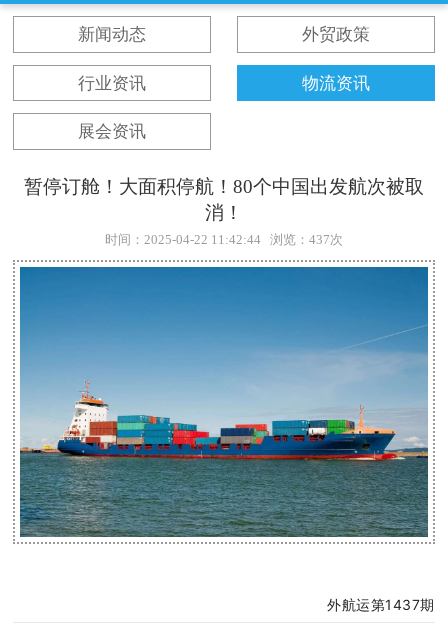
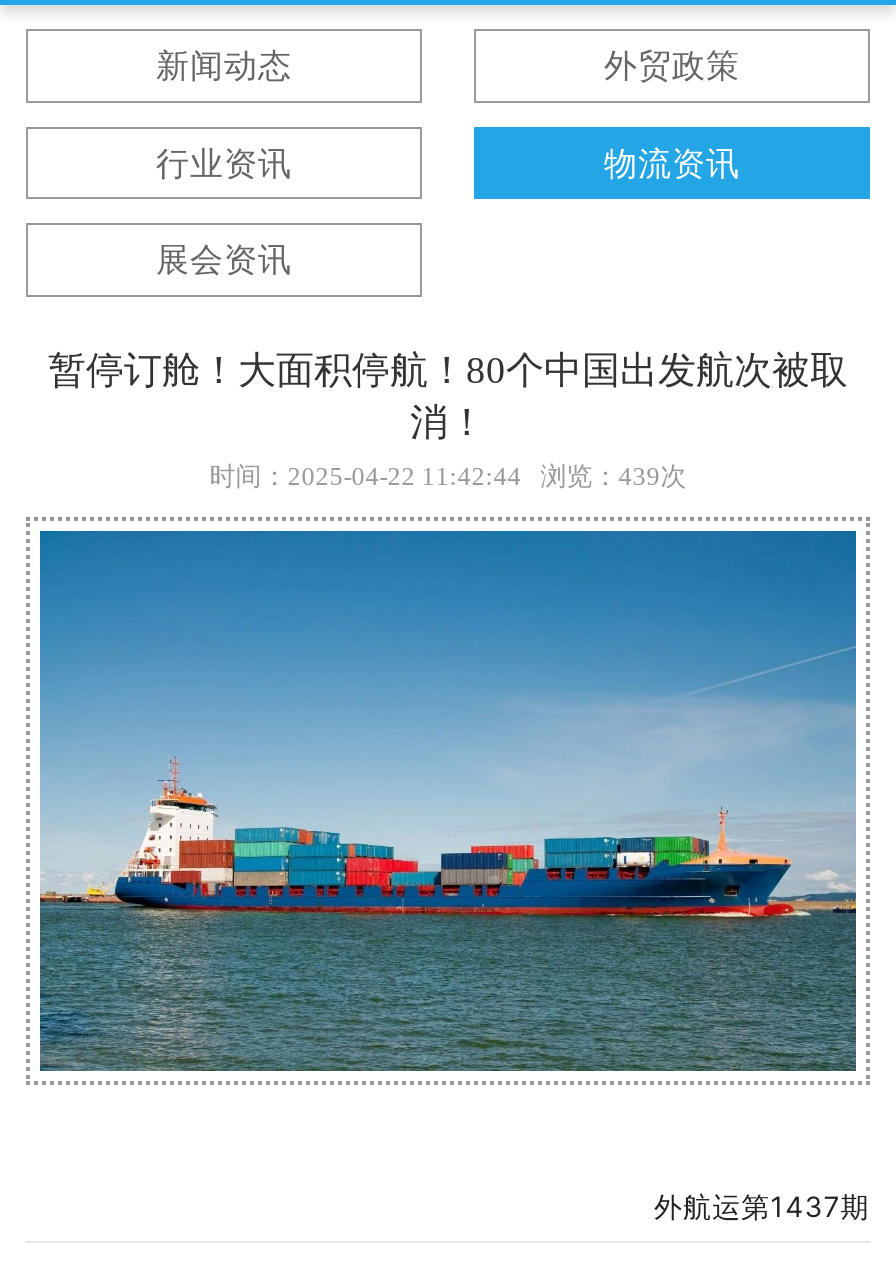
[105,232,343,247] 时间：2025-04-22 11:42:44 浏览：437次 -> [209,461,687,491] 时间：2025-04-22 11:42:44 浏览：439次

